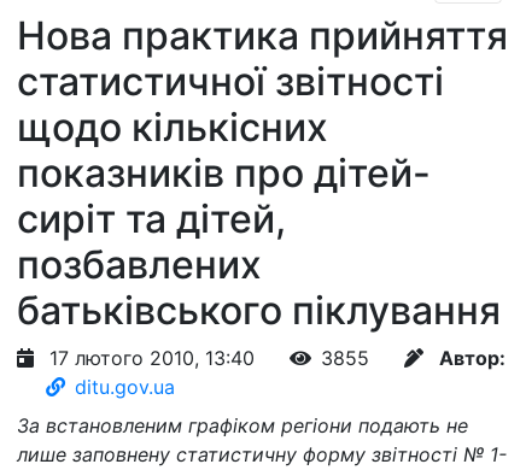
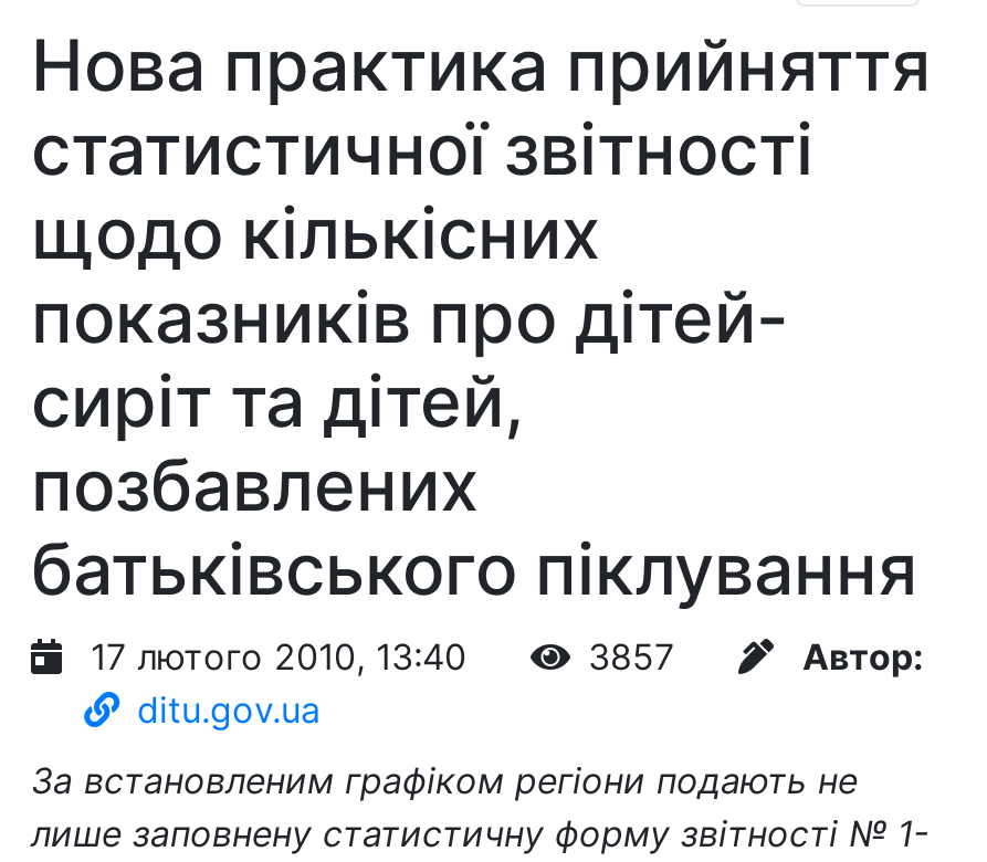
[321,346,375,370] 3855 -> [588,634,685,679] 3857

